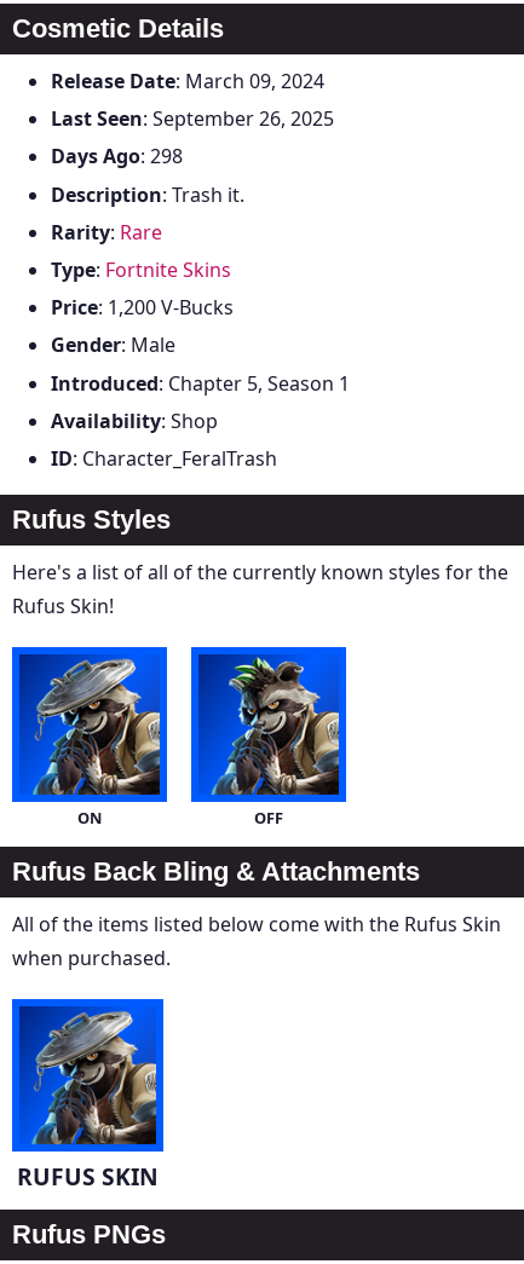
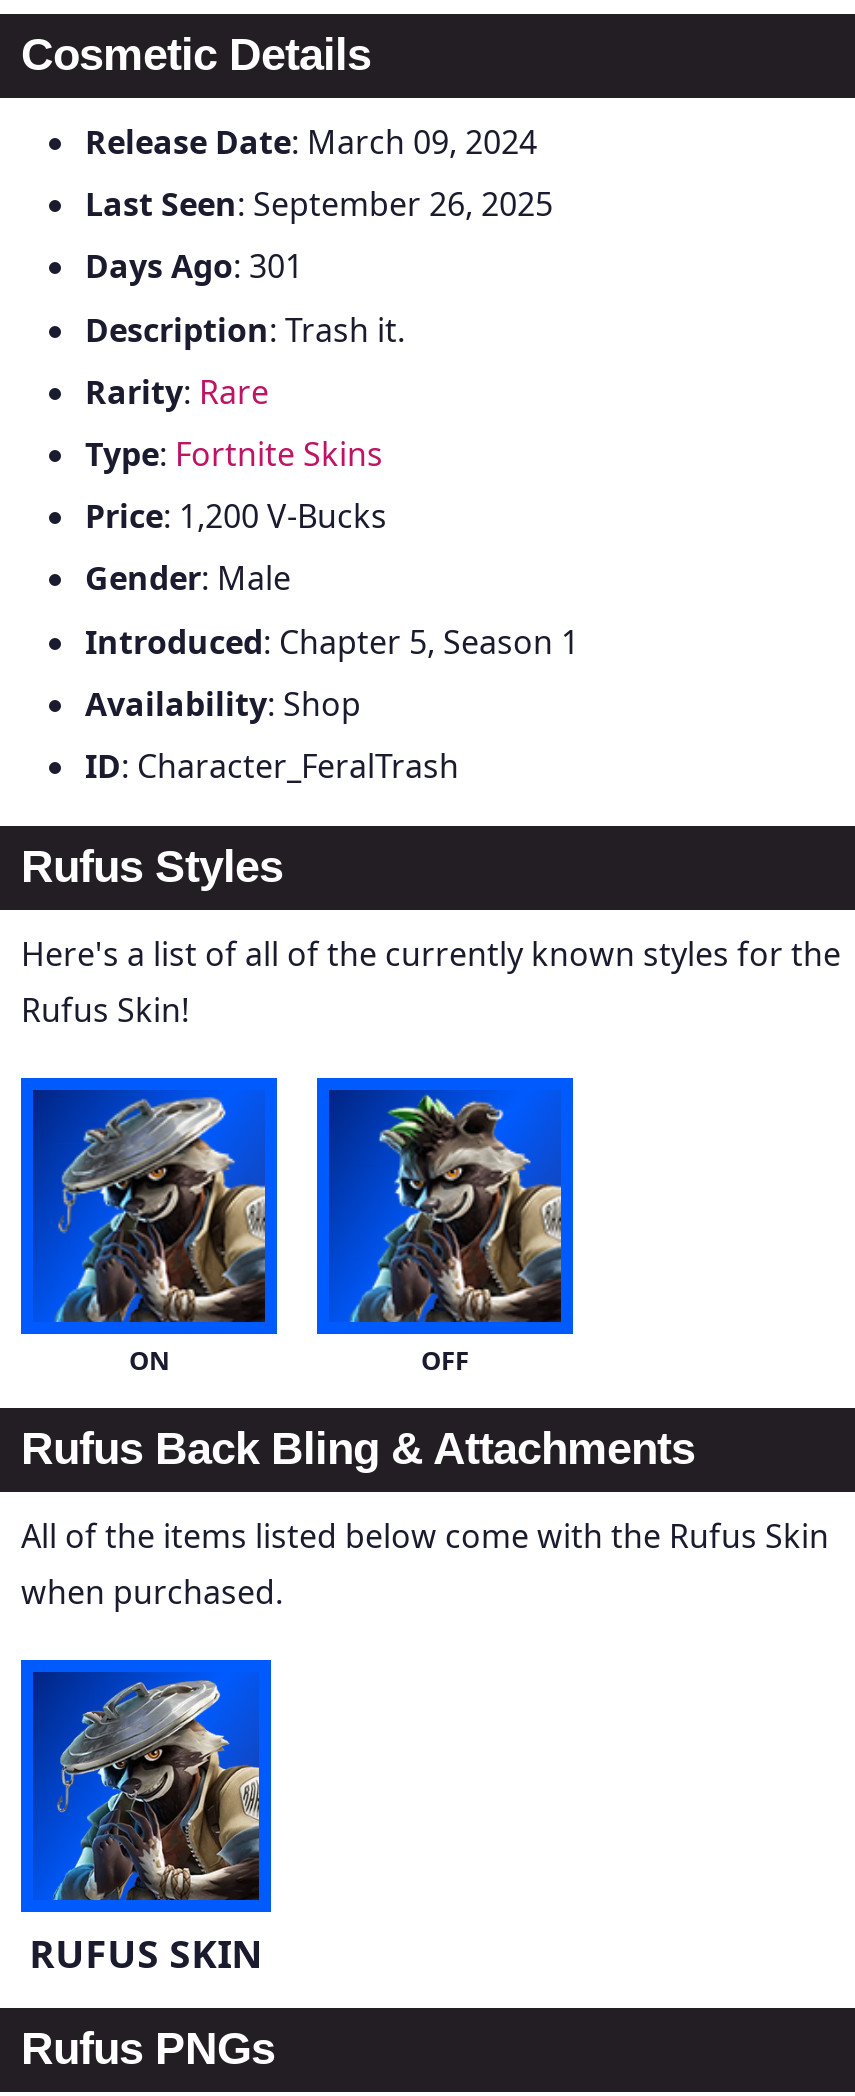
[51,143,183,170] Days Ago: 298 -> [85,245,303,289] Days Ago: 301

